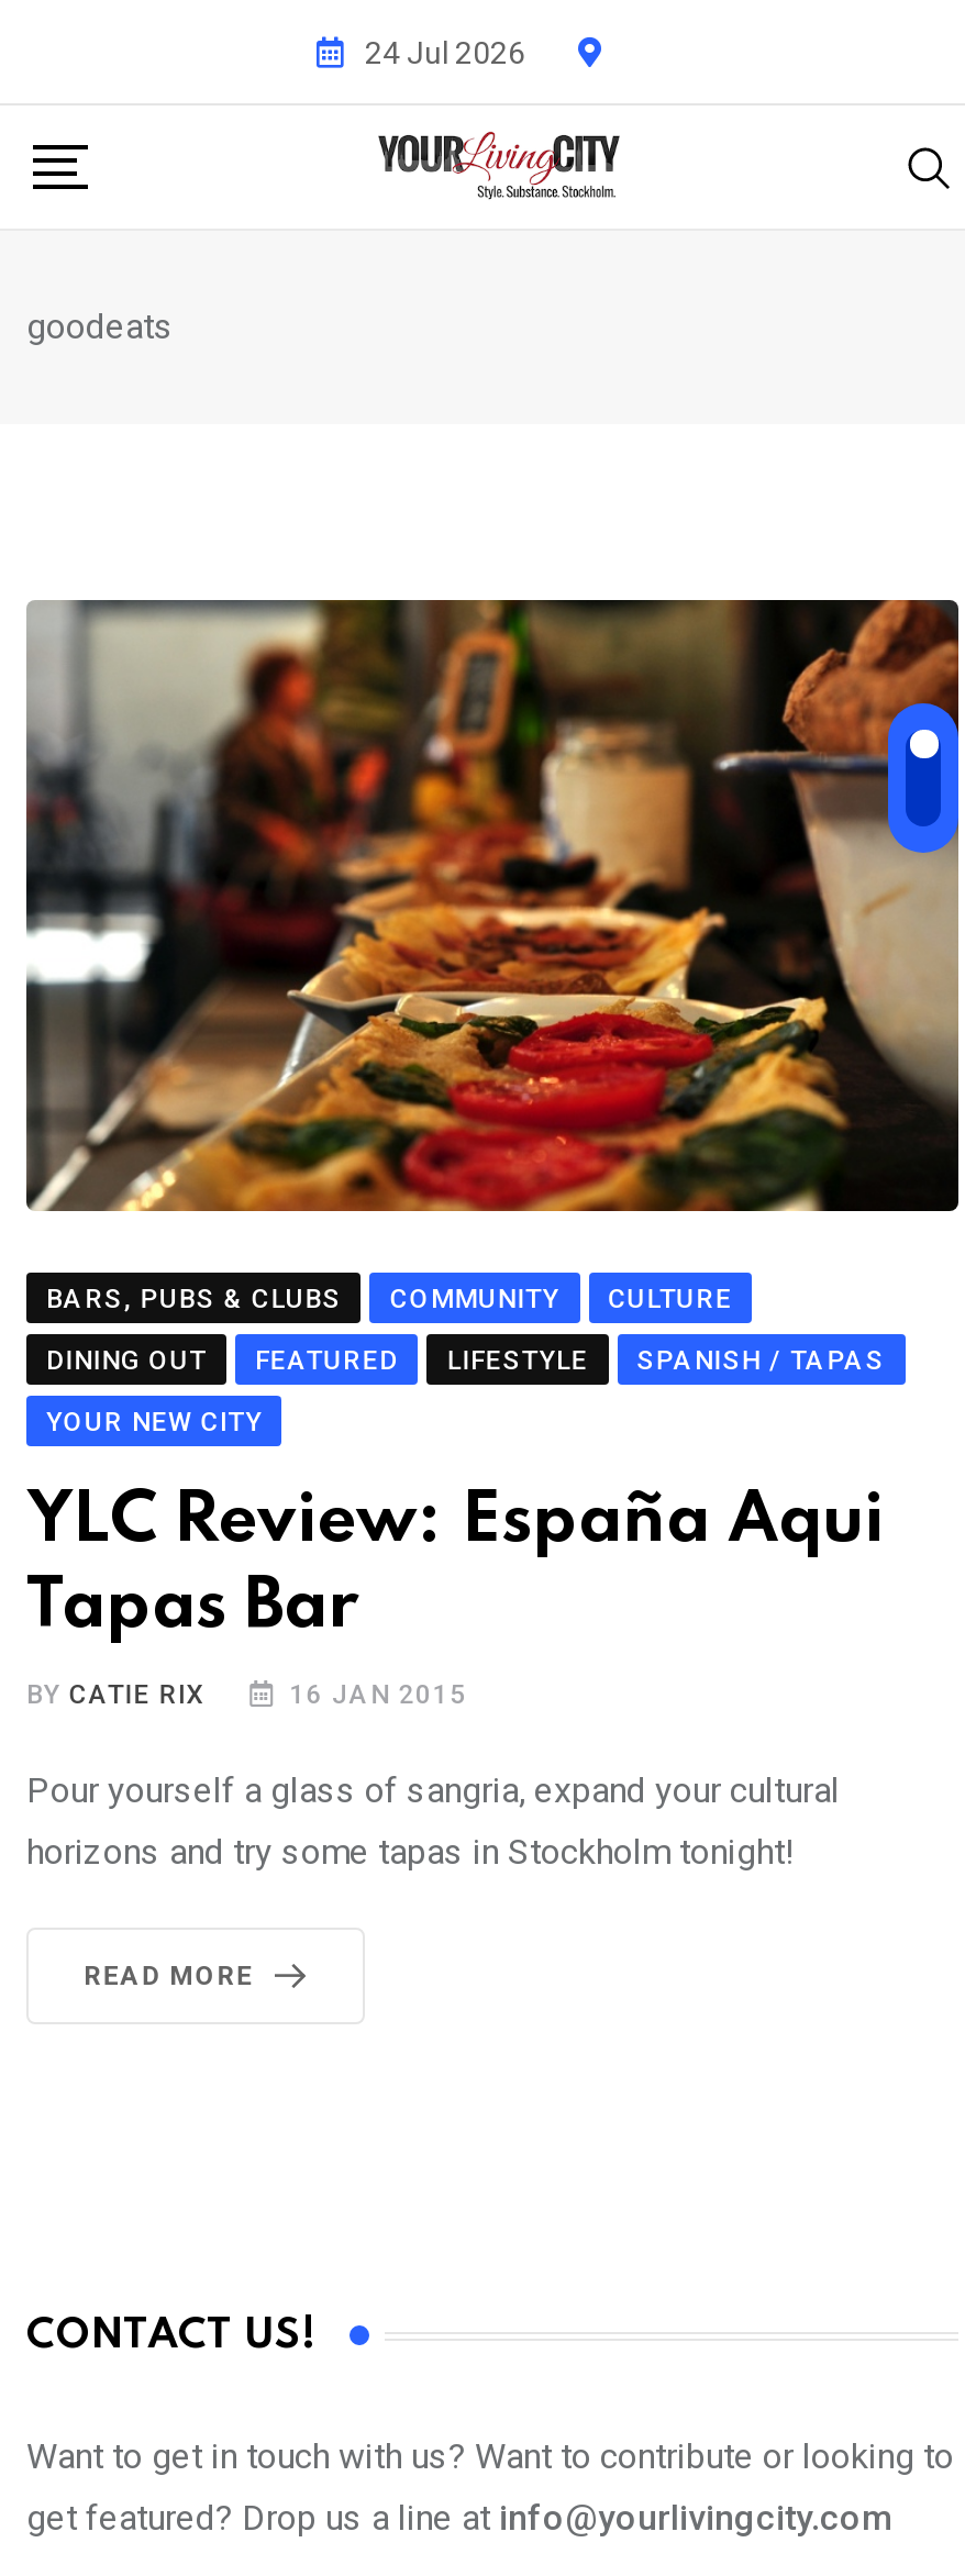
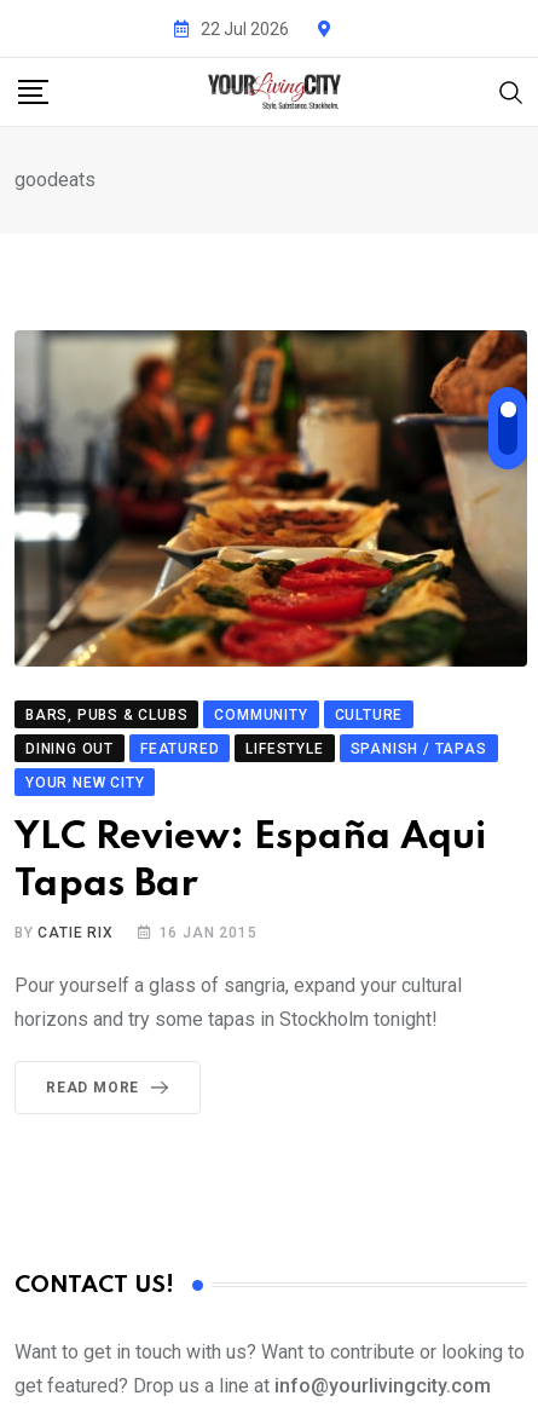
[365,34,525,69] 24 Jul 2026 -> [201,19,289,38] 22 Jul 2026

